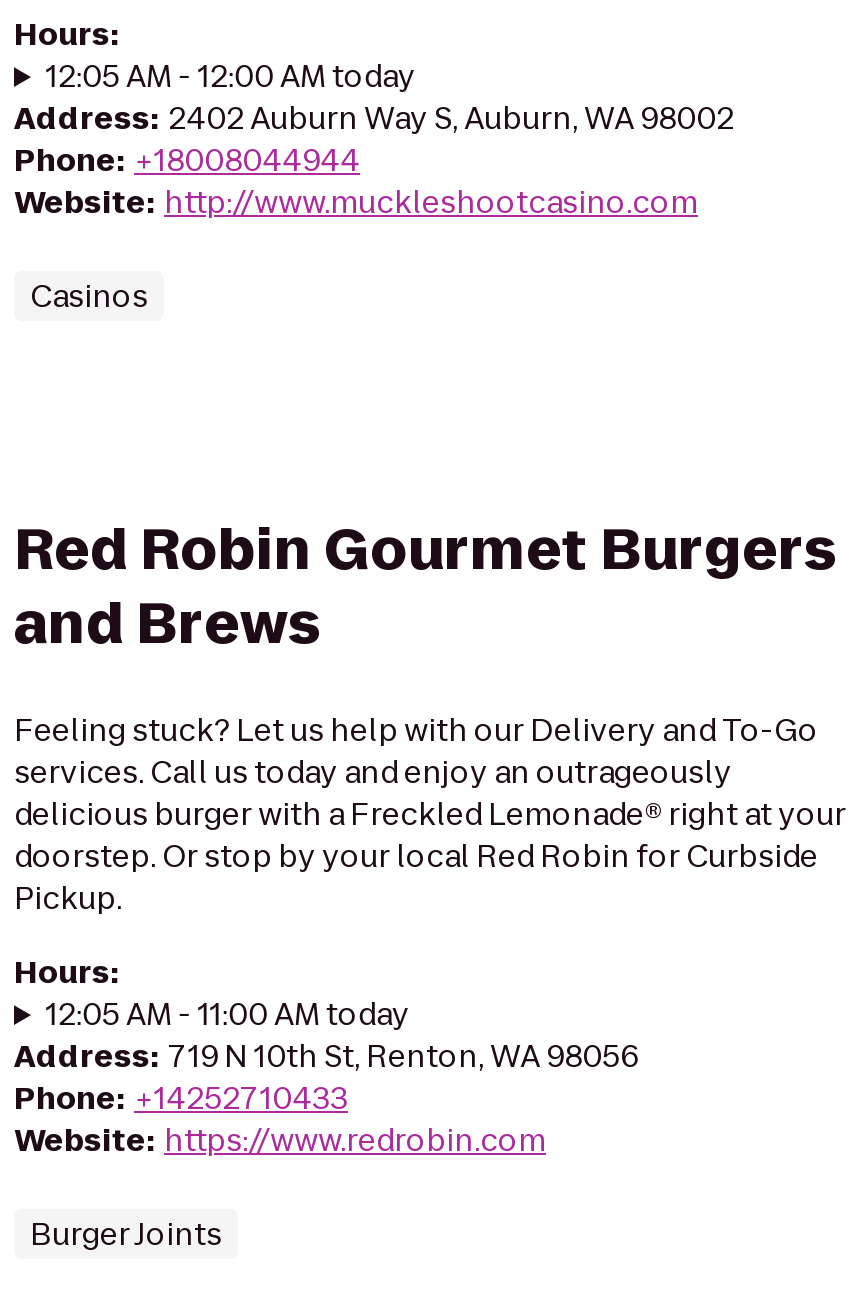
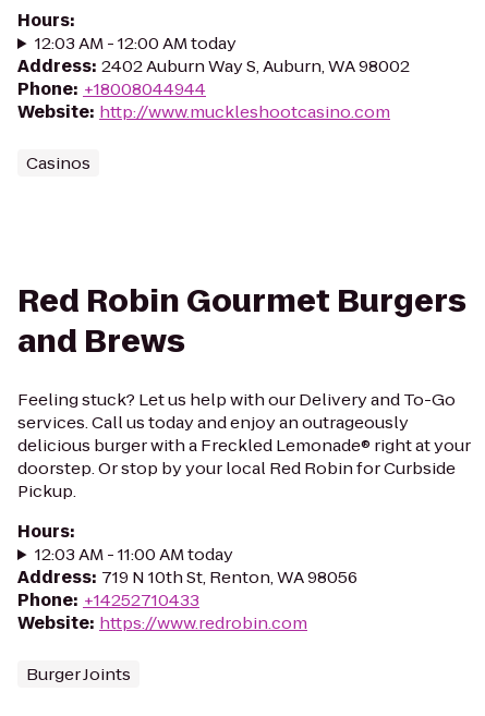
[46,55,416,97] 12:05 AM - 12:00 AM today -> [35,32,236,54] 12:03 AM - 12:00 AM today
[46,993,410,1035] 12:05 AM - 11:00 AM today -> [35,543,233,566] 12:03 AM - 11:00 AM today

